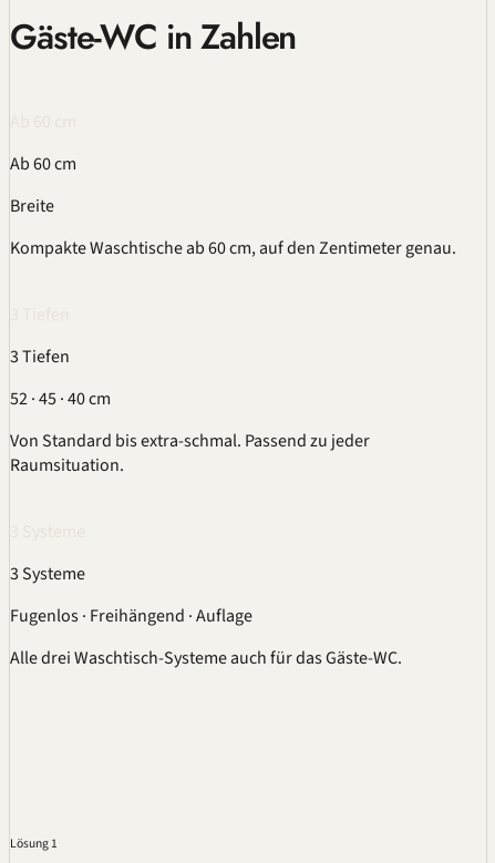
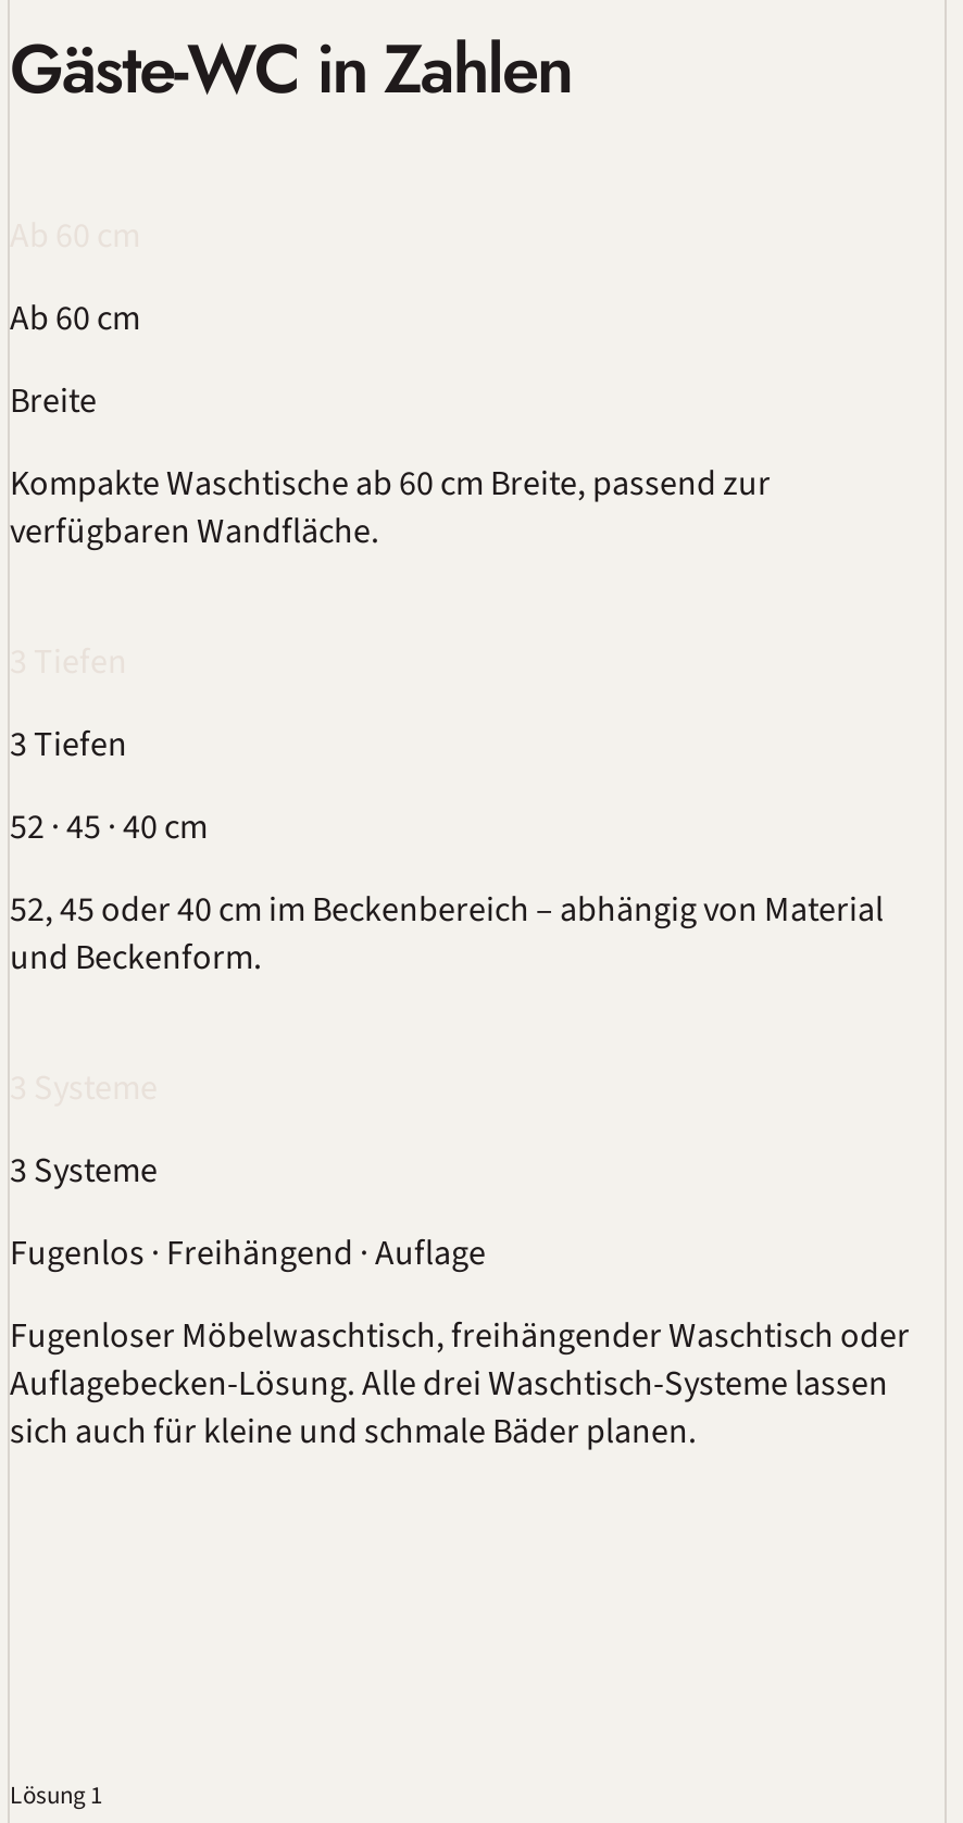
[10,236,456,261] Kompakte Waschtische ab 60 cm, auf den Zentimeter genau. -> [10,460,771,556] Kompakte Waschtische ab 60 cm Breite, passend zur | verfügbaren Wandfläche.
[10,429,370,478] Von Standard bis extra-schmal. Passend zu jeder | Raumsituation. -> [10,887,884,982] 52, 45 oder 40 cm im Beckenbereich – abhängig von Material | und Beckenform.
[10,646,402,671] Alle drei Waschtisch-Systeme auch für das Gäste-WC. -> [10,1313,910,1456] Fugenloser Möbelwaschtisch, freihängender Waschtisch oder | Auflagebecken-Lösung. Alle drei Waschtisch-Systeme lassen | sich auch für kleine und schmale Bäder planen.

